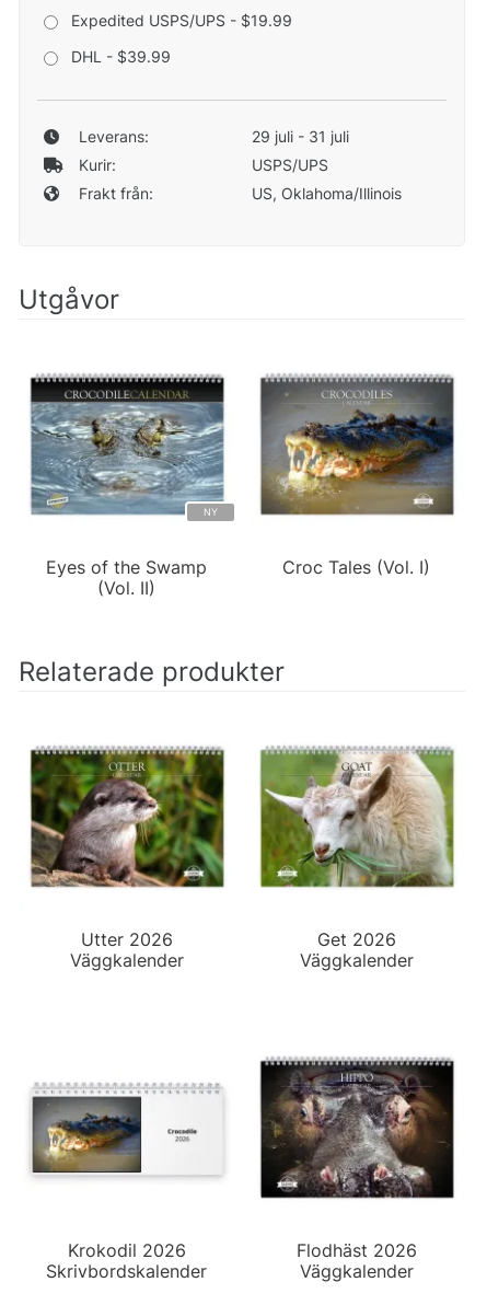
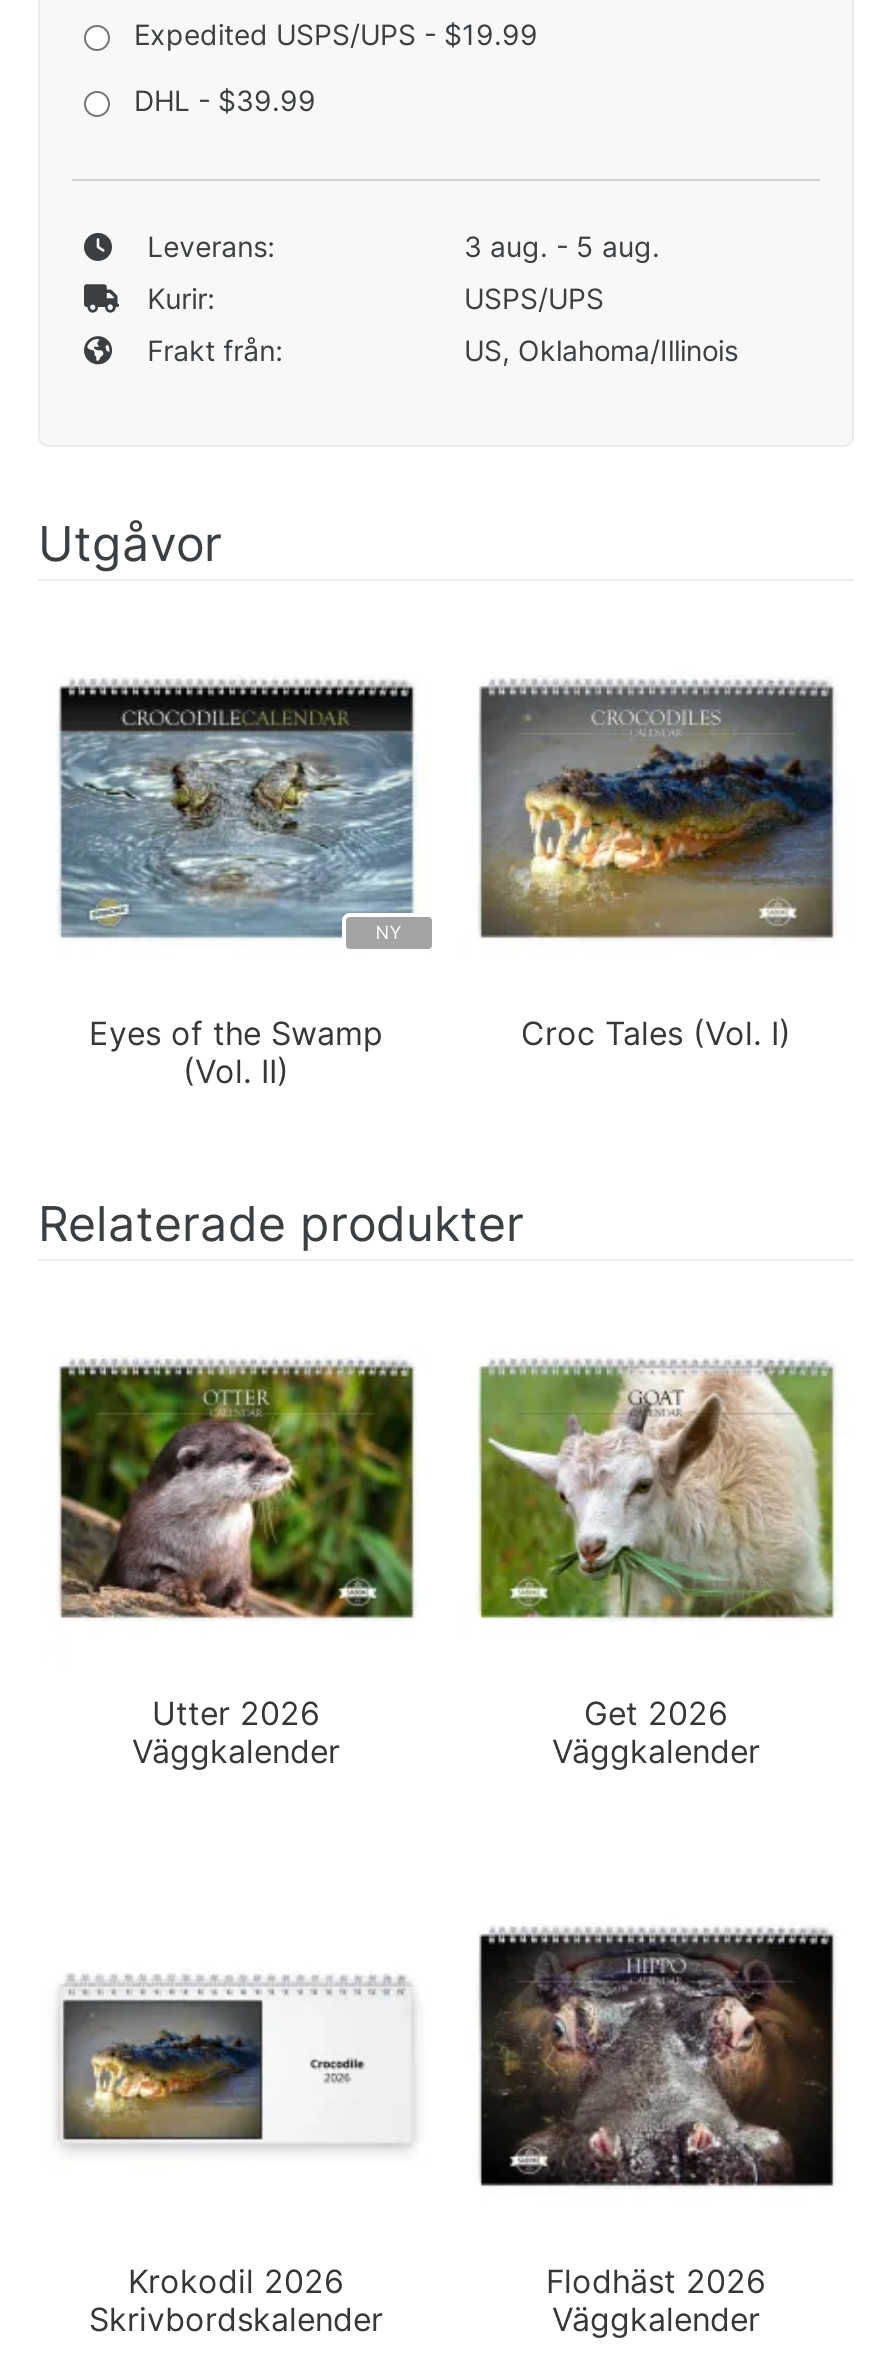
[252,126,349,145] 29 juli - 31 juli -> [464,228,660,262] 3 aug. - 5 aug.

